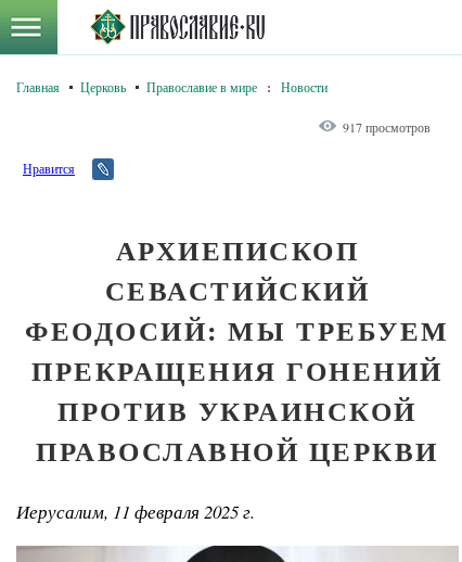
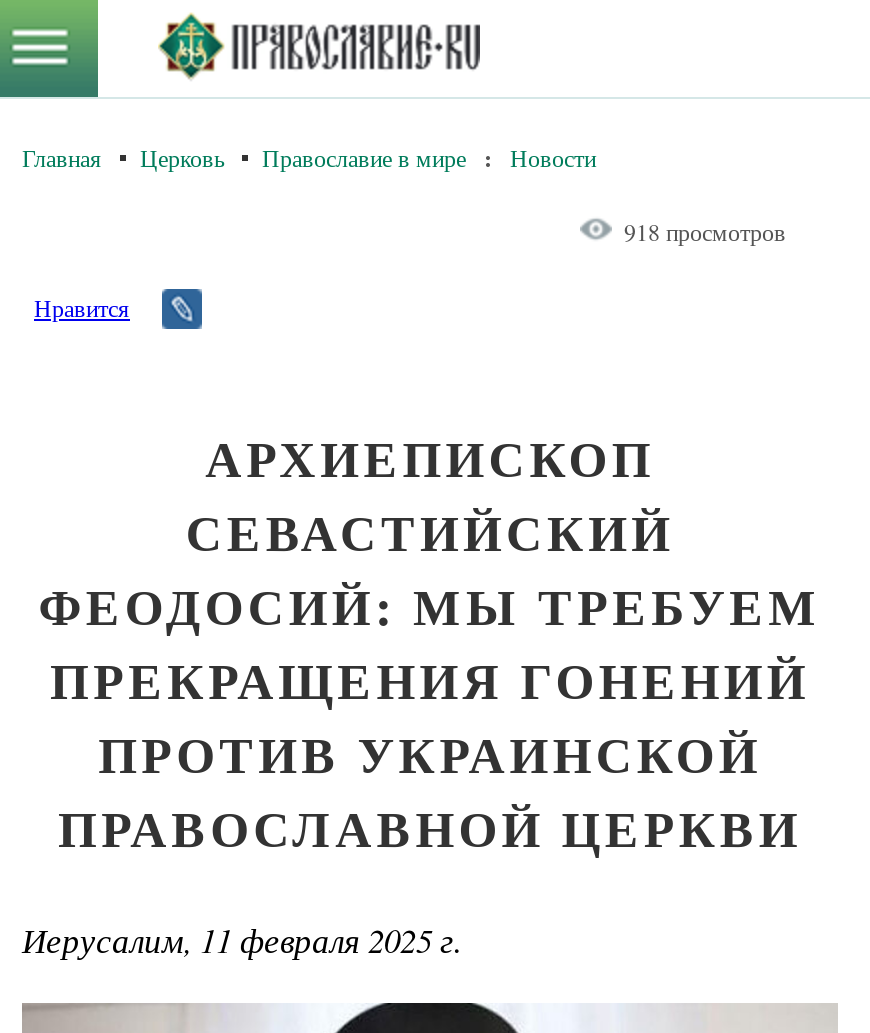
[343,118,431,136] 917 просмотров -> [624,215,786,247] 918 просмотров

